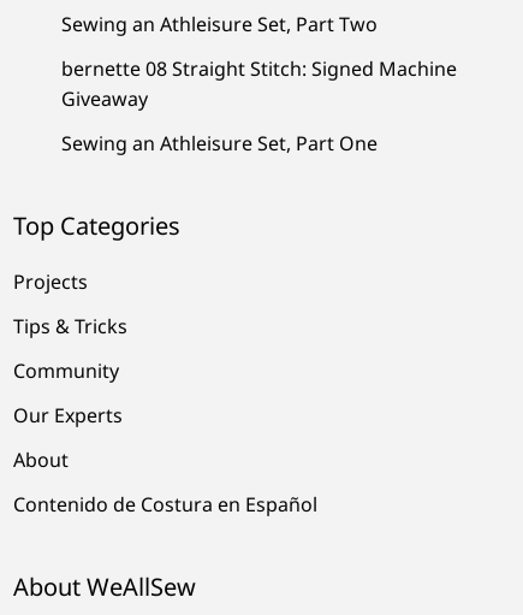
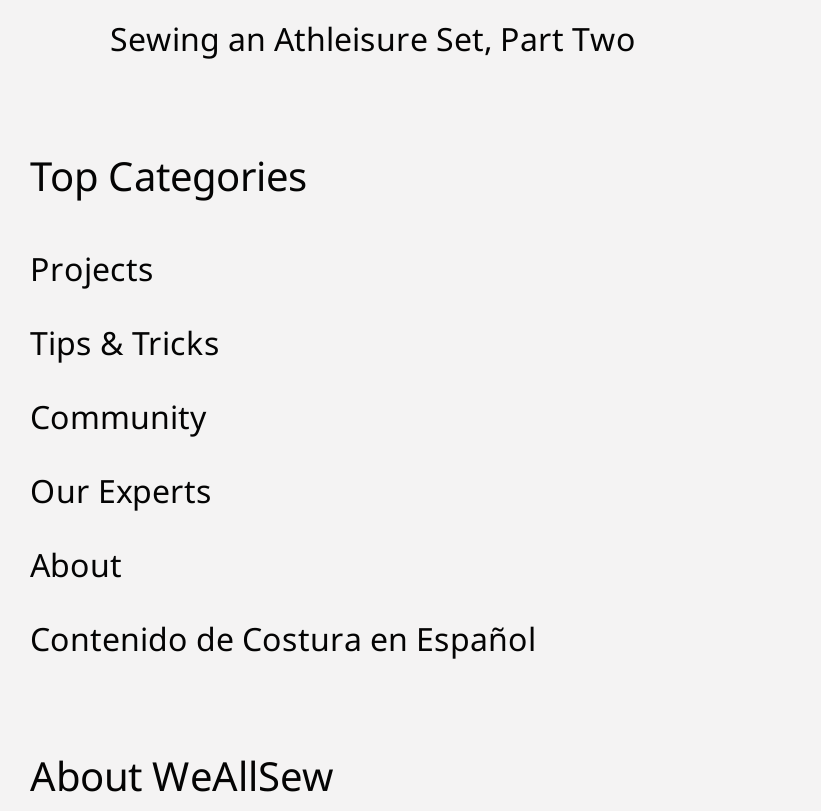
[61,55,457,156] bernette 08 Straight Stitch: Signed Machine | Giveaway | Sewing an Athleisure Set, Part One -> none

